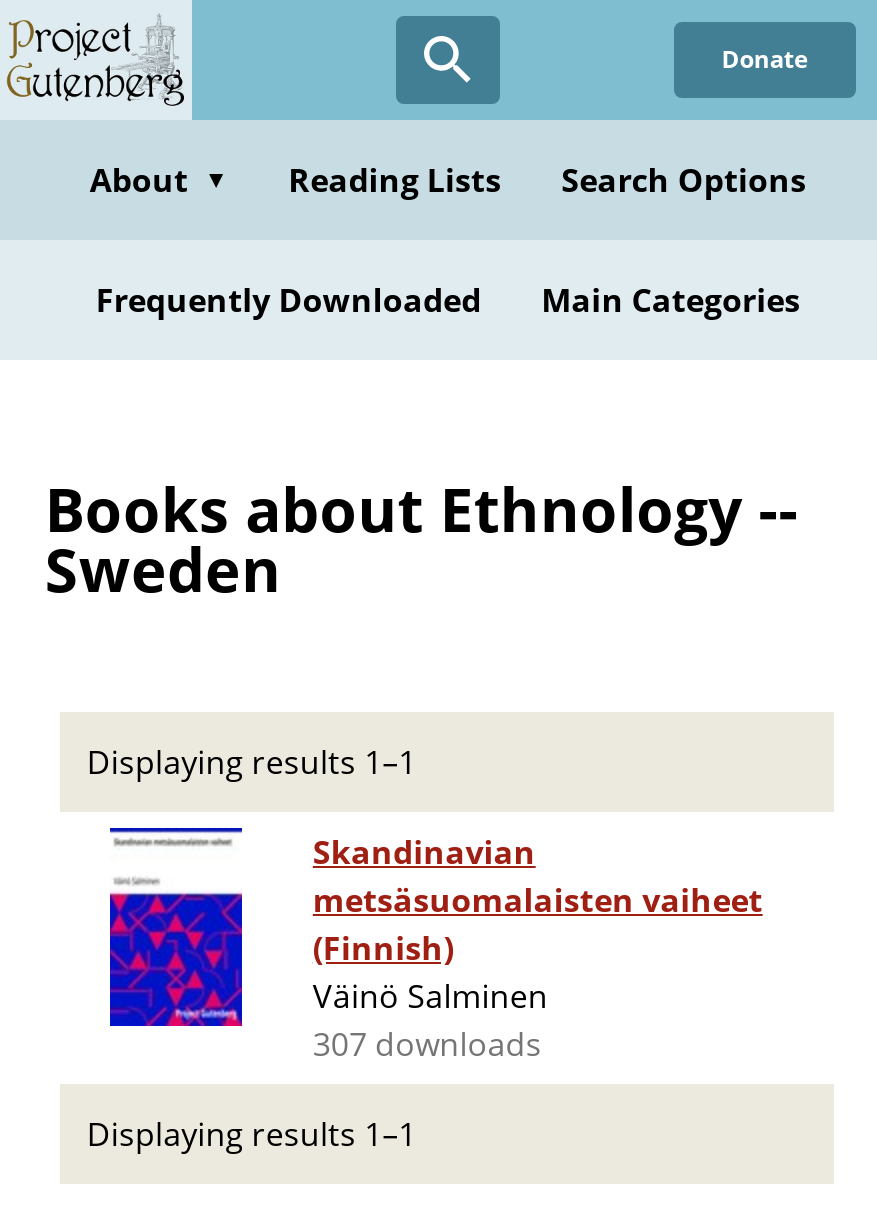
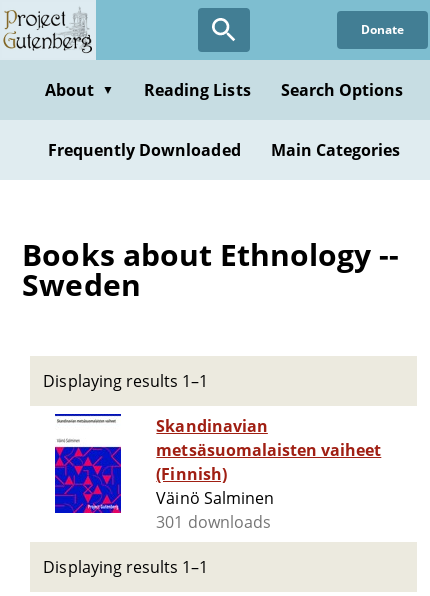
[313,1022,542,1066] 307 downloads -> [156,511,271,533] 301 downloads

